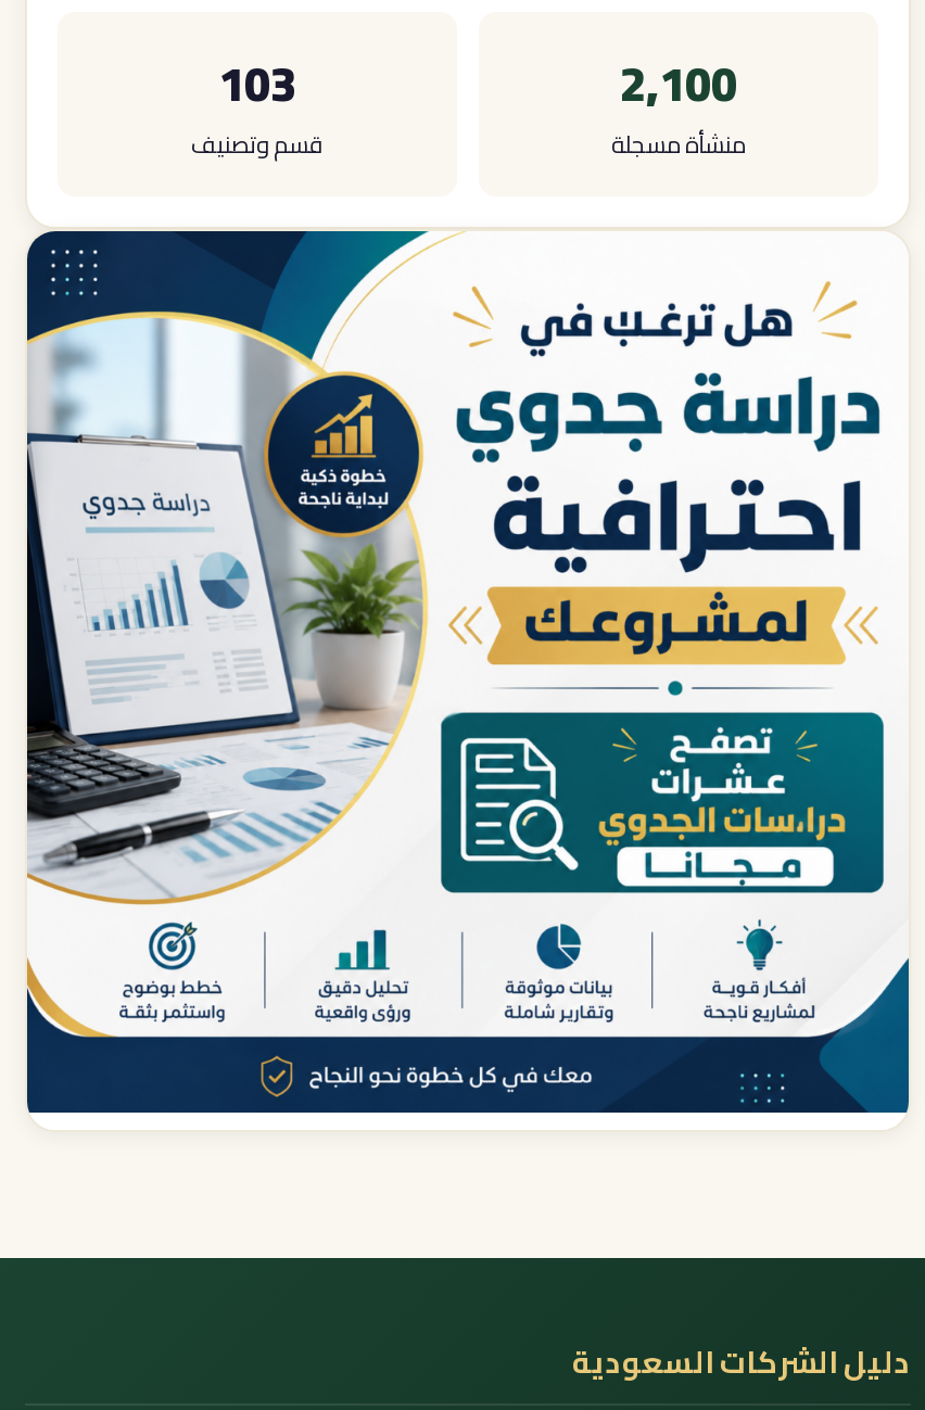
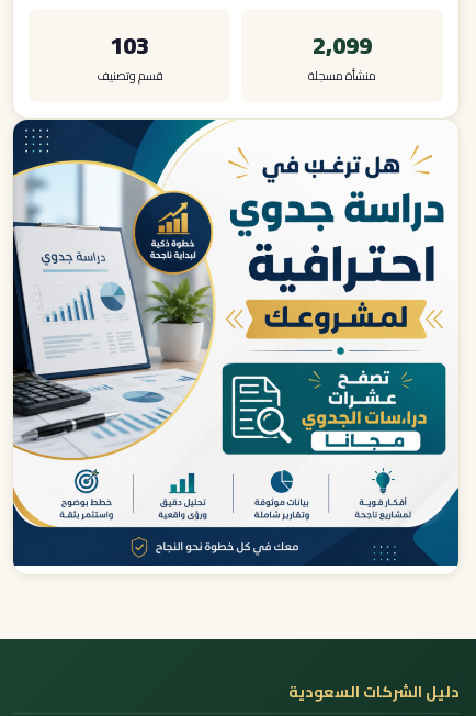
[620,38,737,129] 2,100 -> [313,22,372,68] 2,099

